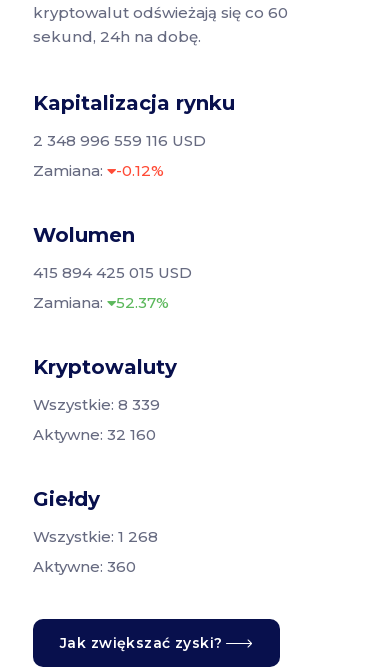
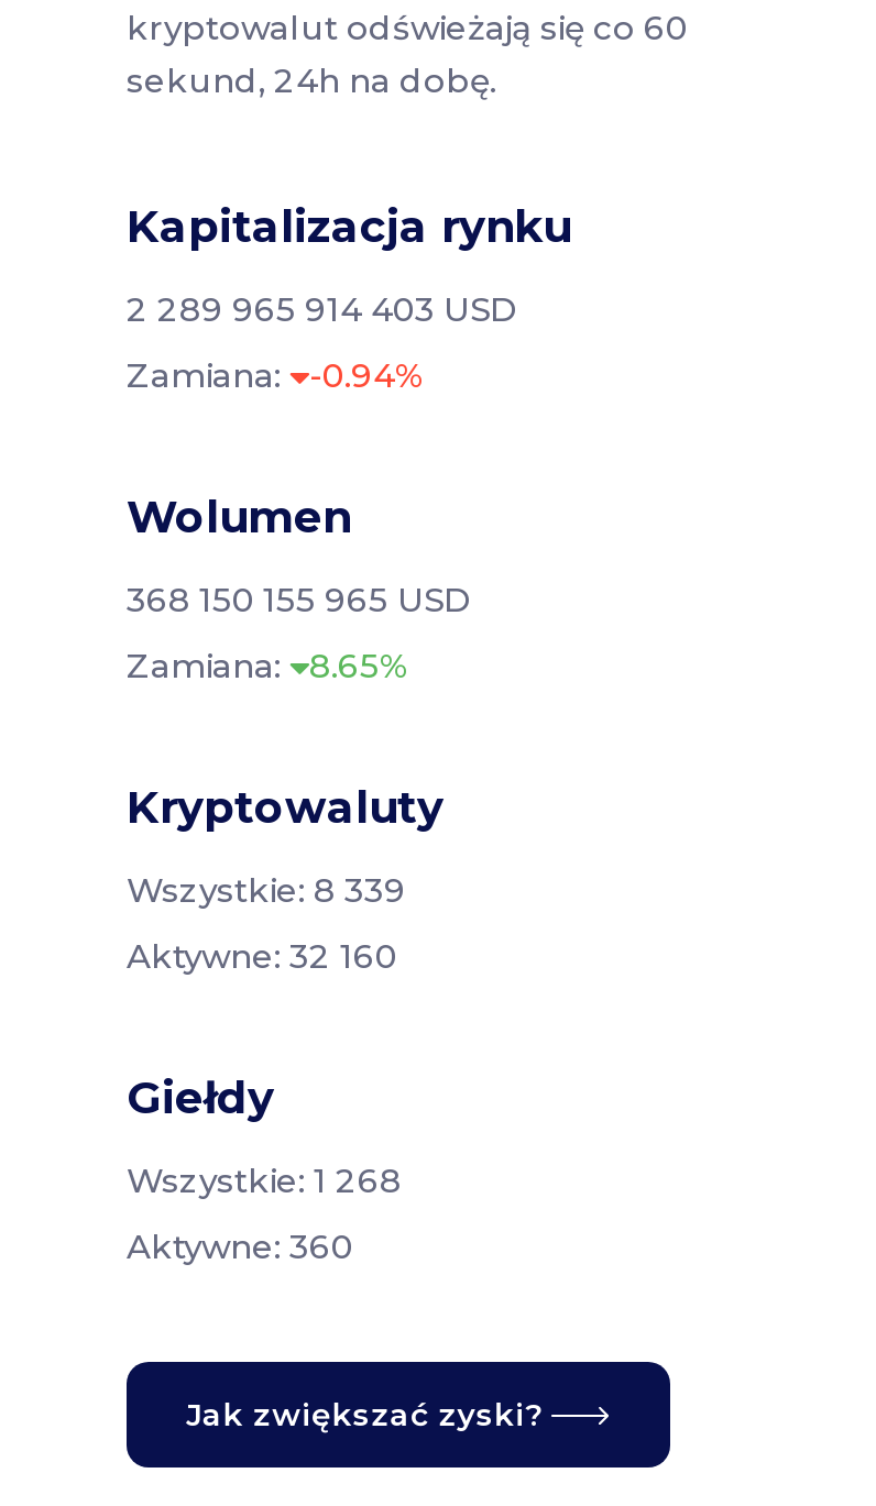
[33,131,206,150] 2 348 996 559 116 USD -> [127,288,518,330] 2 289 965 914 403 USD
[33,161,164,180] Zamiana: -0.12% -> [127,354,424,396] Zamiana: -0.94%
[33,263,192,282] 415 894 425 015 USD -> [127,578,472,620] 368 150 155 965 USD
[33,293,169,312] Zamiana: 52.37% -> [127,644,408,686] Zamiana: 8.65%

